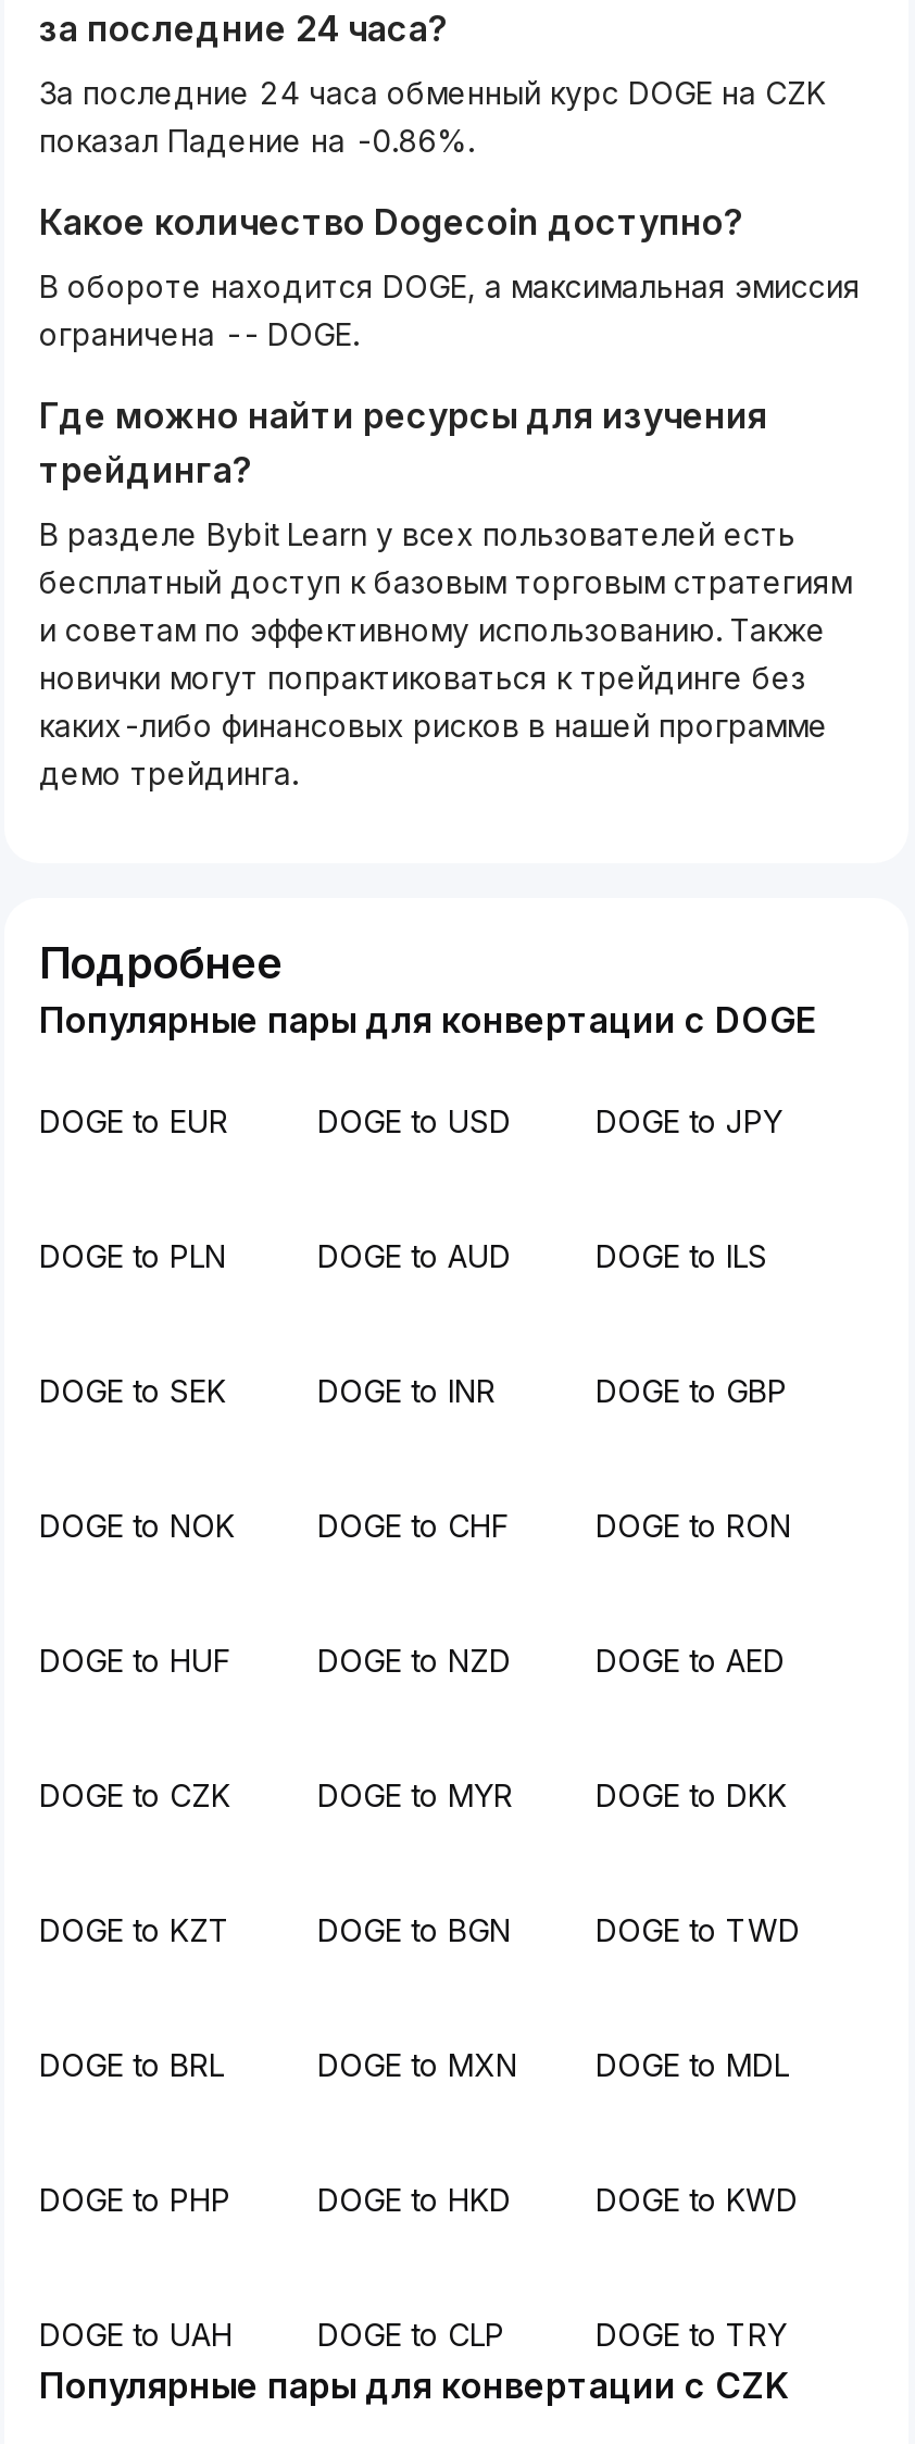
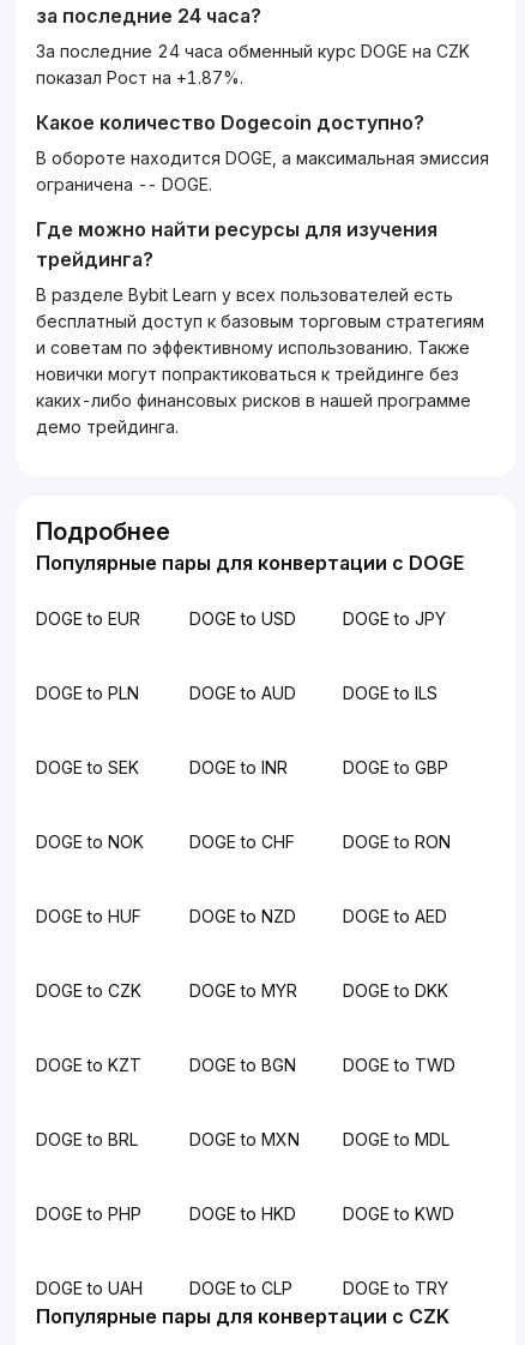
[39,122,474,159] показал Падение на -0.86%. -> [36,67,243,88] показал Рост на +1.87%.

